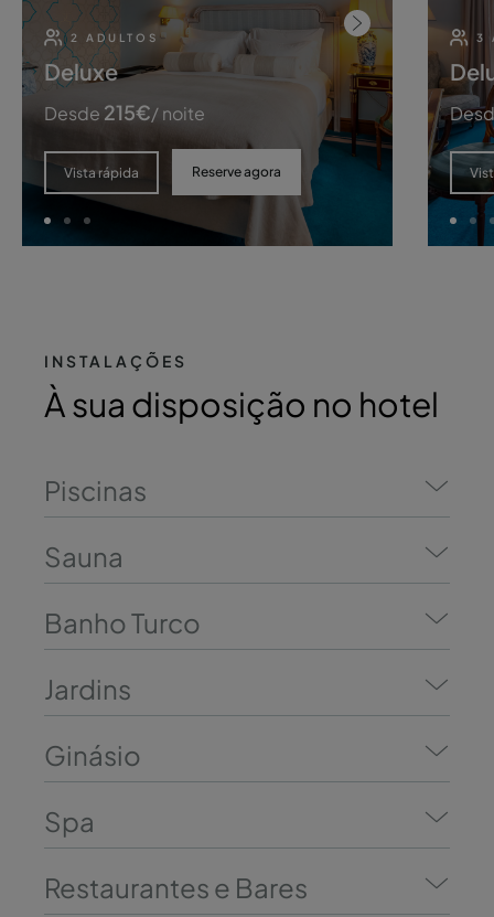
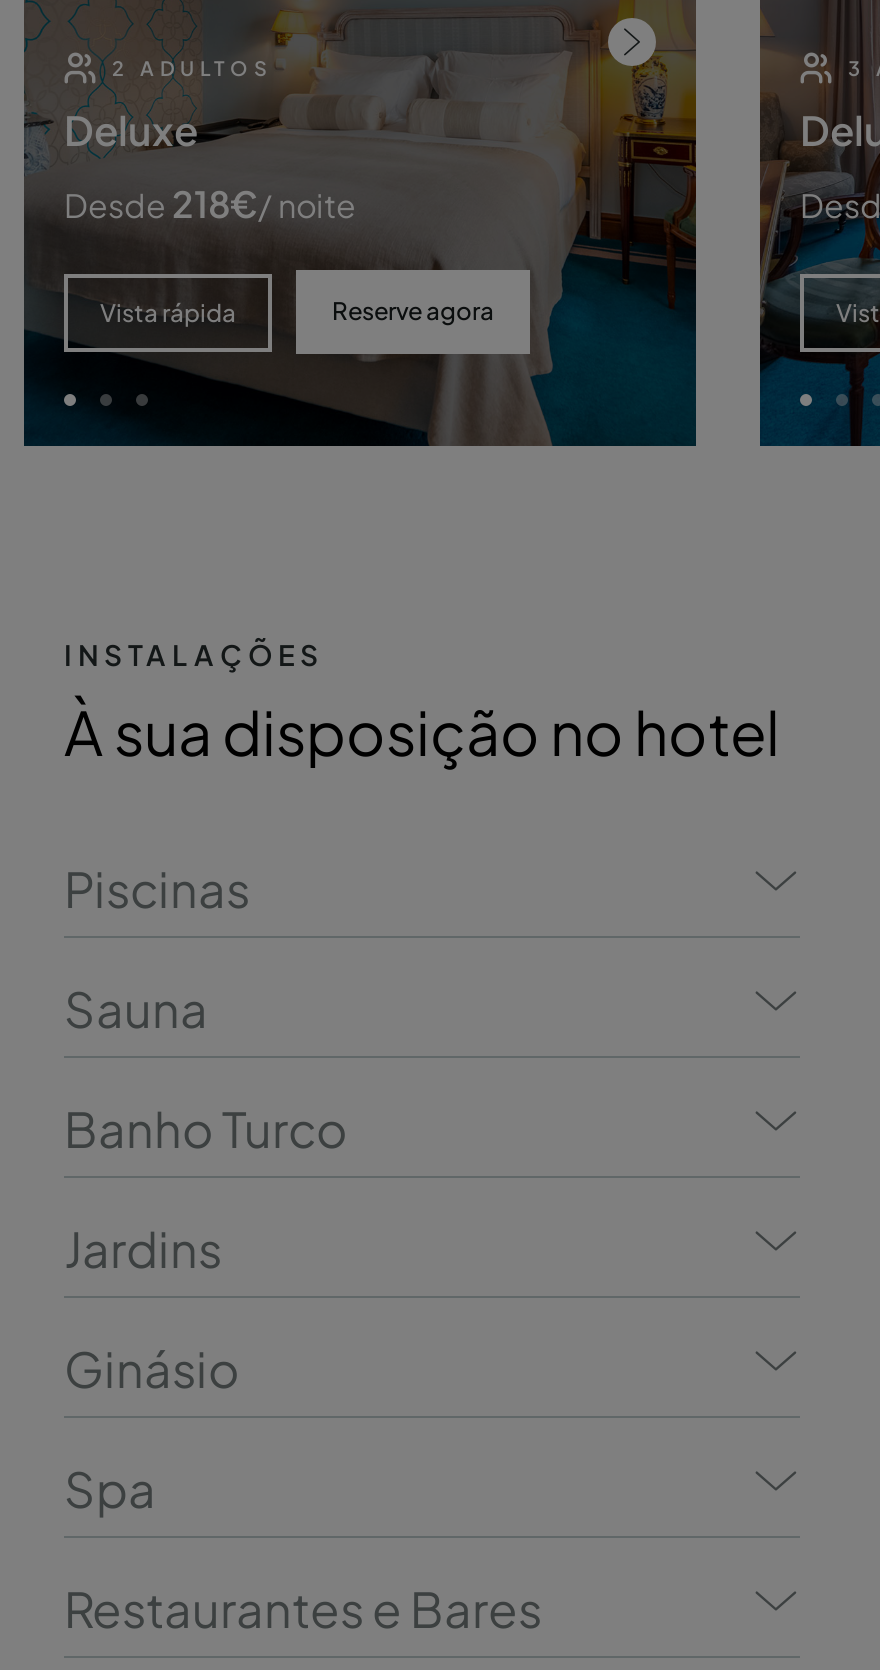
[44,99,205,125] Desde 215€/ noite -> [64,180,356,226] Desde 218€/ noite

